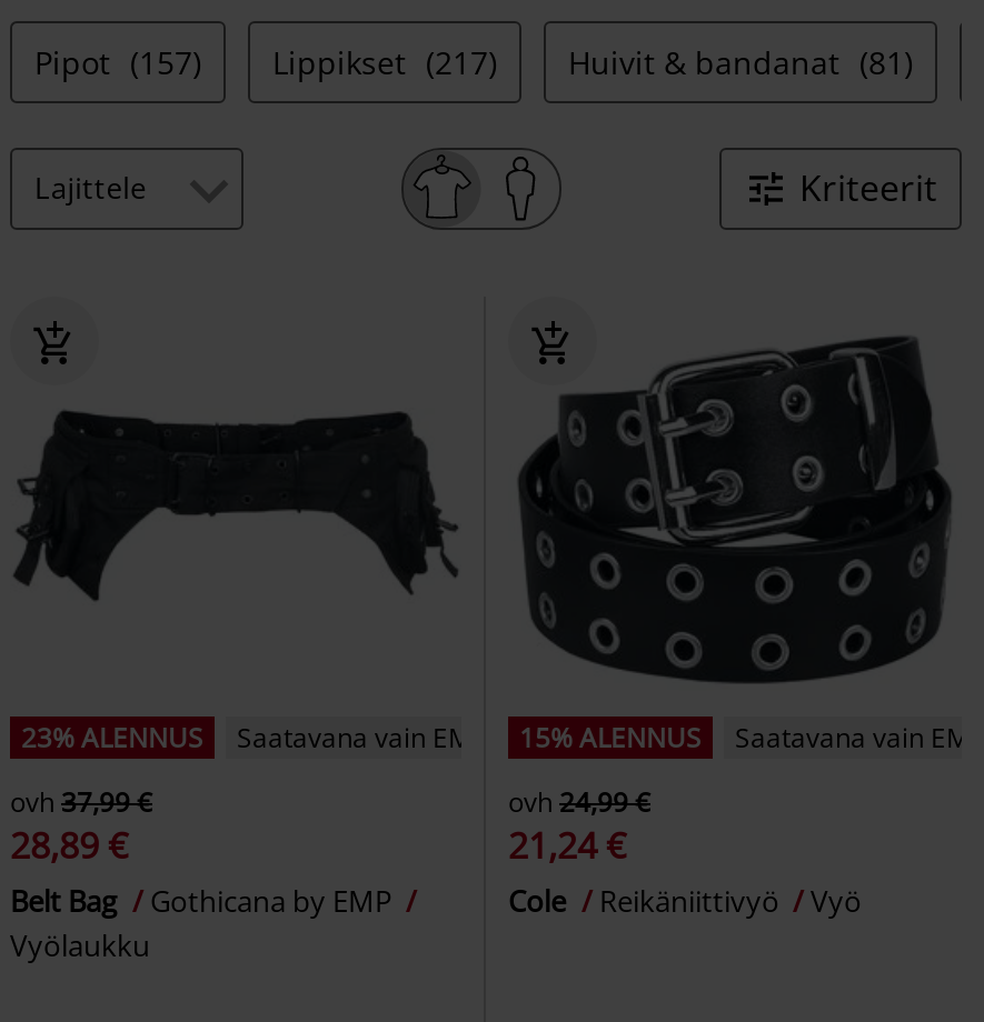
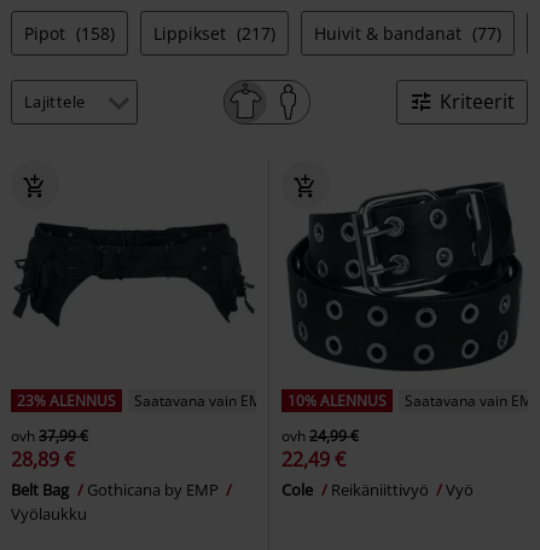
[34,40,201,82] Pipot (157) -> [24,21,115,44] Pipot (158)
[568,40,913,82] Huivit & bandanat (81) -> [314,21,501,44] Huivit & bandanat (77)
[519,718,702,756] 15% ALENNUS -> [288,390,387,411] 10% ALENNUS
[508,820,626,869] 21,24 € -> [281,446,346,472] 22,49 €

